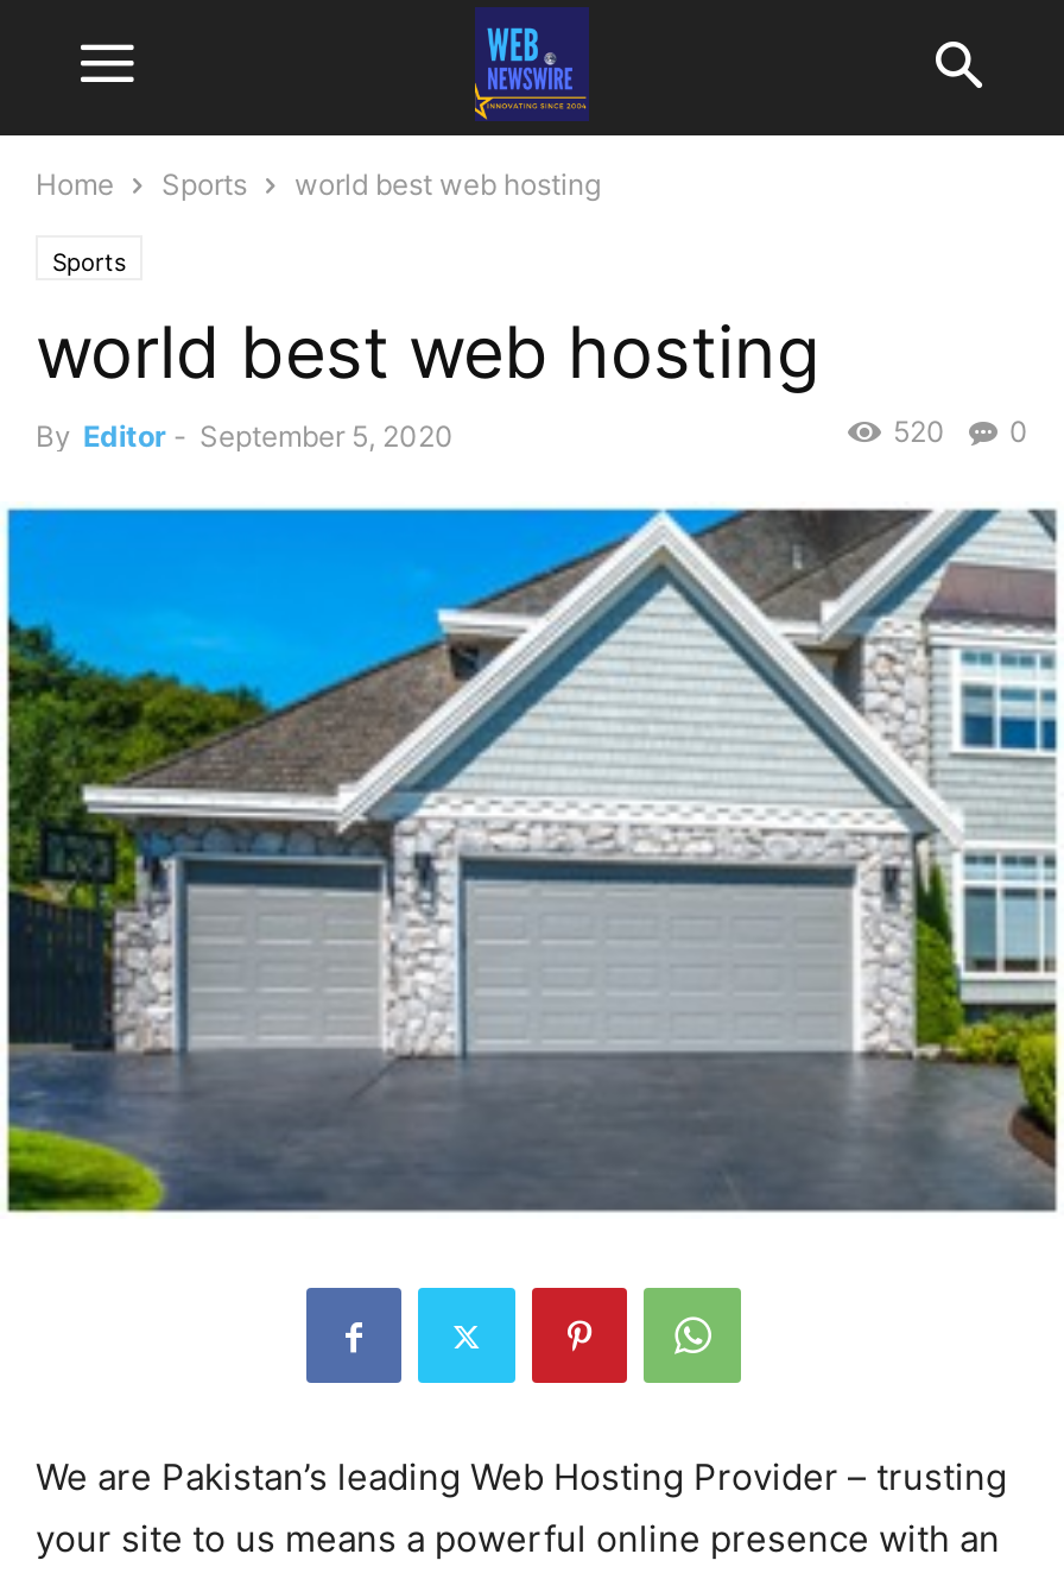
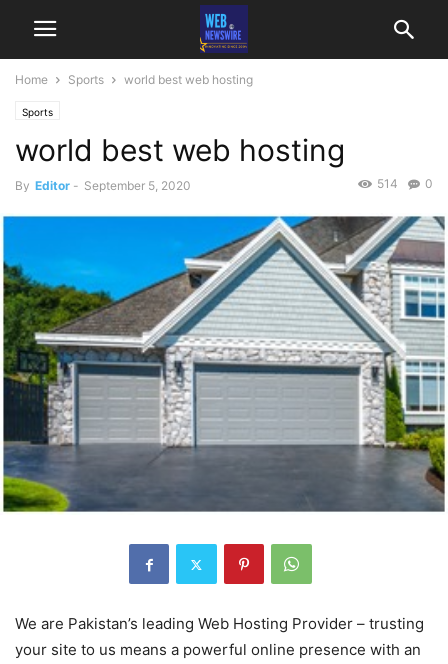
[893,413,1028,449] 520 0 -> [377,176,433,191] 514 0

